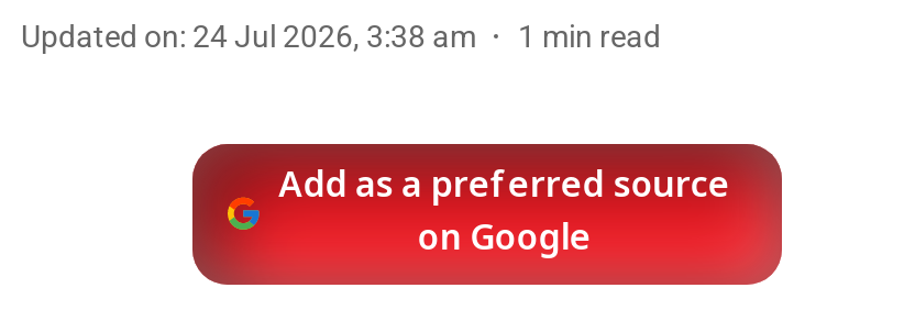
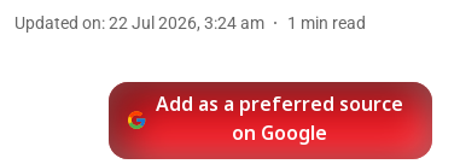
[21,20,476,55] Updated on: 24 Jul 2026, 3:38 am -> [14,14,264,33] Updated on: 22 Jul 2026, 3:24 am

